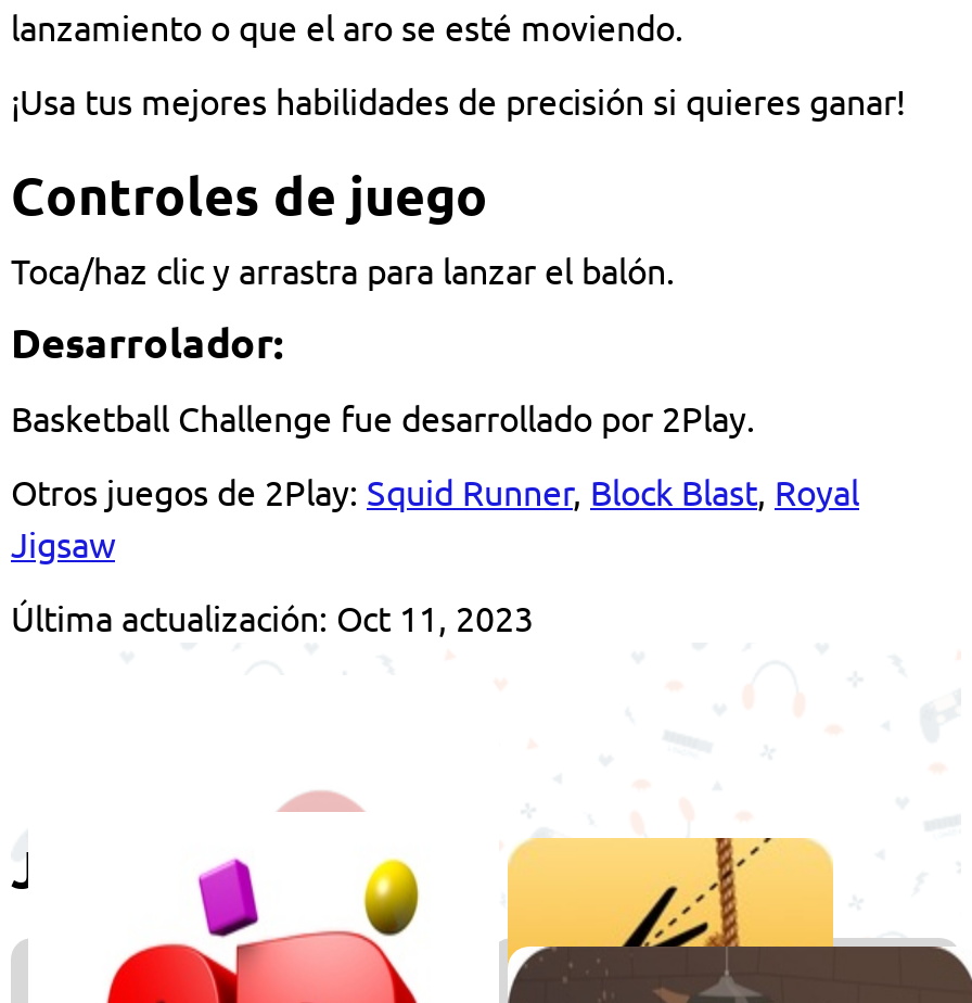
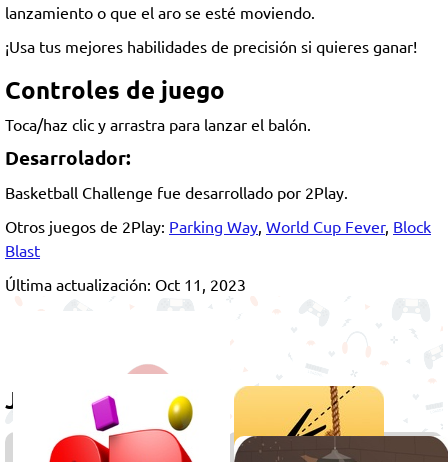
[11,469,859,564] Otros juegos de 2Play: Squid Runner, Block Blast, Royal | Jigsaw -> [5,216,431,260] Otros juegos de 2Play: Parking Way, World Cup Fever, Block | Blast

